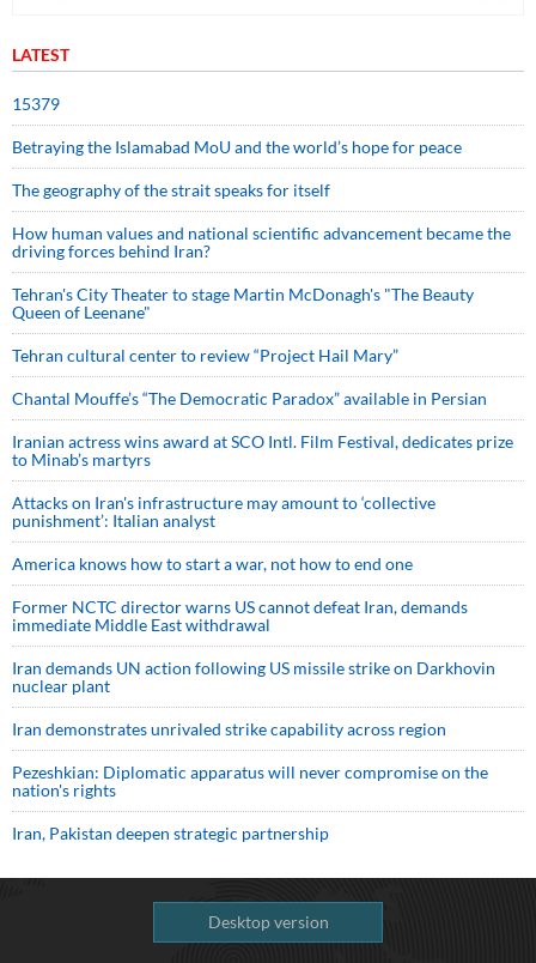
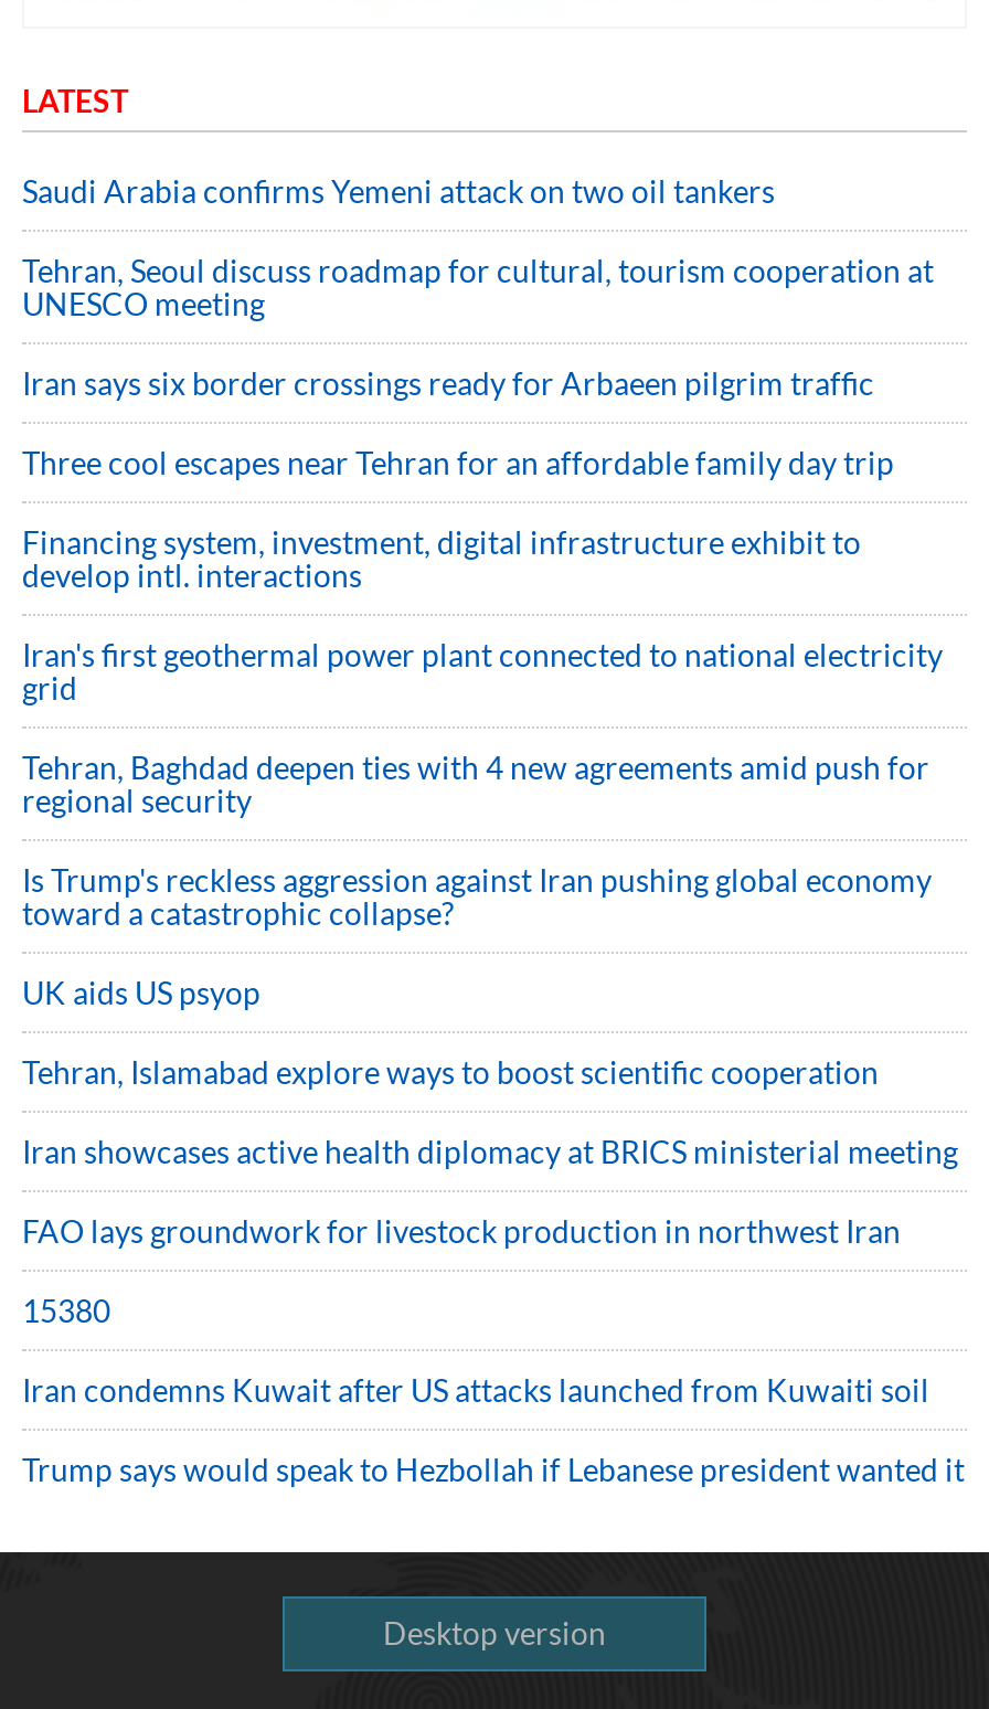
[12,94,60,114] 15379 -> [22,173,775,210] Saudi Arabia confirms Yemeni attack on two oil tankers
[12,137,462,157] Betraying the Islamabad MoU and the world’s hope for peace -> [22,252,934,323] Tehran, Seoul discuss roadmap for cultural, tourism cooperation at | UNESCO meeting
[12,180,330,200] The geography of the strait speaks for itself -> [22,365,874,403] Iran says six border crossings ready for Arbaeen pilgrim traffic
[12,223,511,261] How human values and national scientific advancement became the | driving forces behind Iran? -> [22,444,894,482] Three cool escapes near Tehran for an affordable family day trip
[12,284,474,323] Tehran's City Theater to stage Martin McDonagh's "The Beauty | Queen of Leenane" -> [22,524,861,595] Financing system, investment, digital infrastructure exhibit to | develop intl. interactions
[12,345,398,366] Tehran cultural center to review “Project Hail Mary” -> [22,637,943,707] Iran's first geothermal power plant connected to national electricity | grid
[12,388,487,409] Chantal Mouffe’s “The Democratic Paradox” available in Persian -> [22,749,929,820] Tehran, Baghdad deepen ties with 4 new agreements amid push for | regional security
[12,432,513,470] Iranian actress wins award at SCO Intl. Film Festival, dedicates prize | to Minab’s martyrs -> [22,862,932,932] Is Trump's reckless aggression against Iran pushing global economy | toward a catastrophic collapse?
[12,493,435,531] Attacks on Iran's infrastructure may amount to ‘collective | punishment’: Italian analyst -> [22,974,260,1012] UK aids US psyop
[12,554,413,574] America knows how to start a war, not how to end one -> [22,1054,879,1091] Tehran, Islamabad explore ways to boost scientific cooperation
[12,597,468,635] Former NCTC director warns US cannot defeat Iran, demands | immediate Middle East withdrawal -> [22,1133,958,1171] Iran showcases active health diplomacy at BRICS ministerial meeting
[12,658,495,696] Iran demands UN action following US missile strike on Darkhovin | nuclear plant -> [22,1213,901,1250] FAO lays groundwork for livestock production in northwest Iran
[12,719,446,739] Iran demonstrates unrivaled strike capability across region -> [22,1292,110,1330] 15380
[12,762,488,800] Pezeshkian: Diplomatic apparatus will never compromise on the | nation's rights -> [22,1372,929,1409] Iran condemns Kuwait after US attacks launched from Kuwaiti soil
[12,823,329,844] Iran, Pakistan deepen strategic partnership -> [22,1451,965,1489] Trump says would speak to Hezbollah if Lebanese president wanted it

